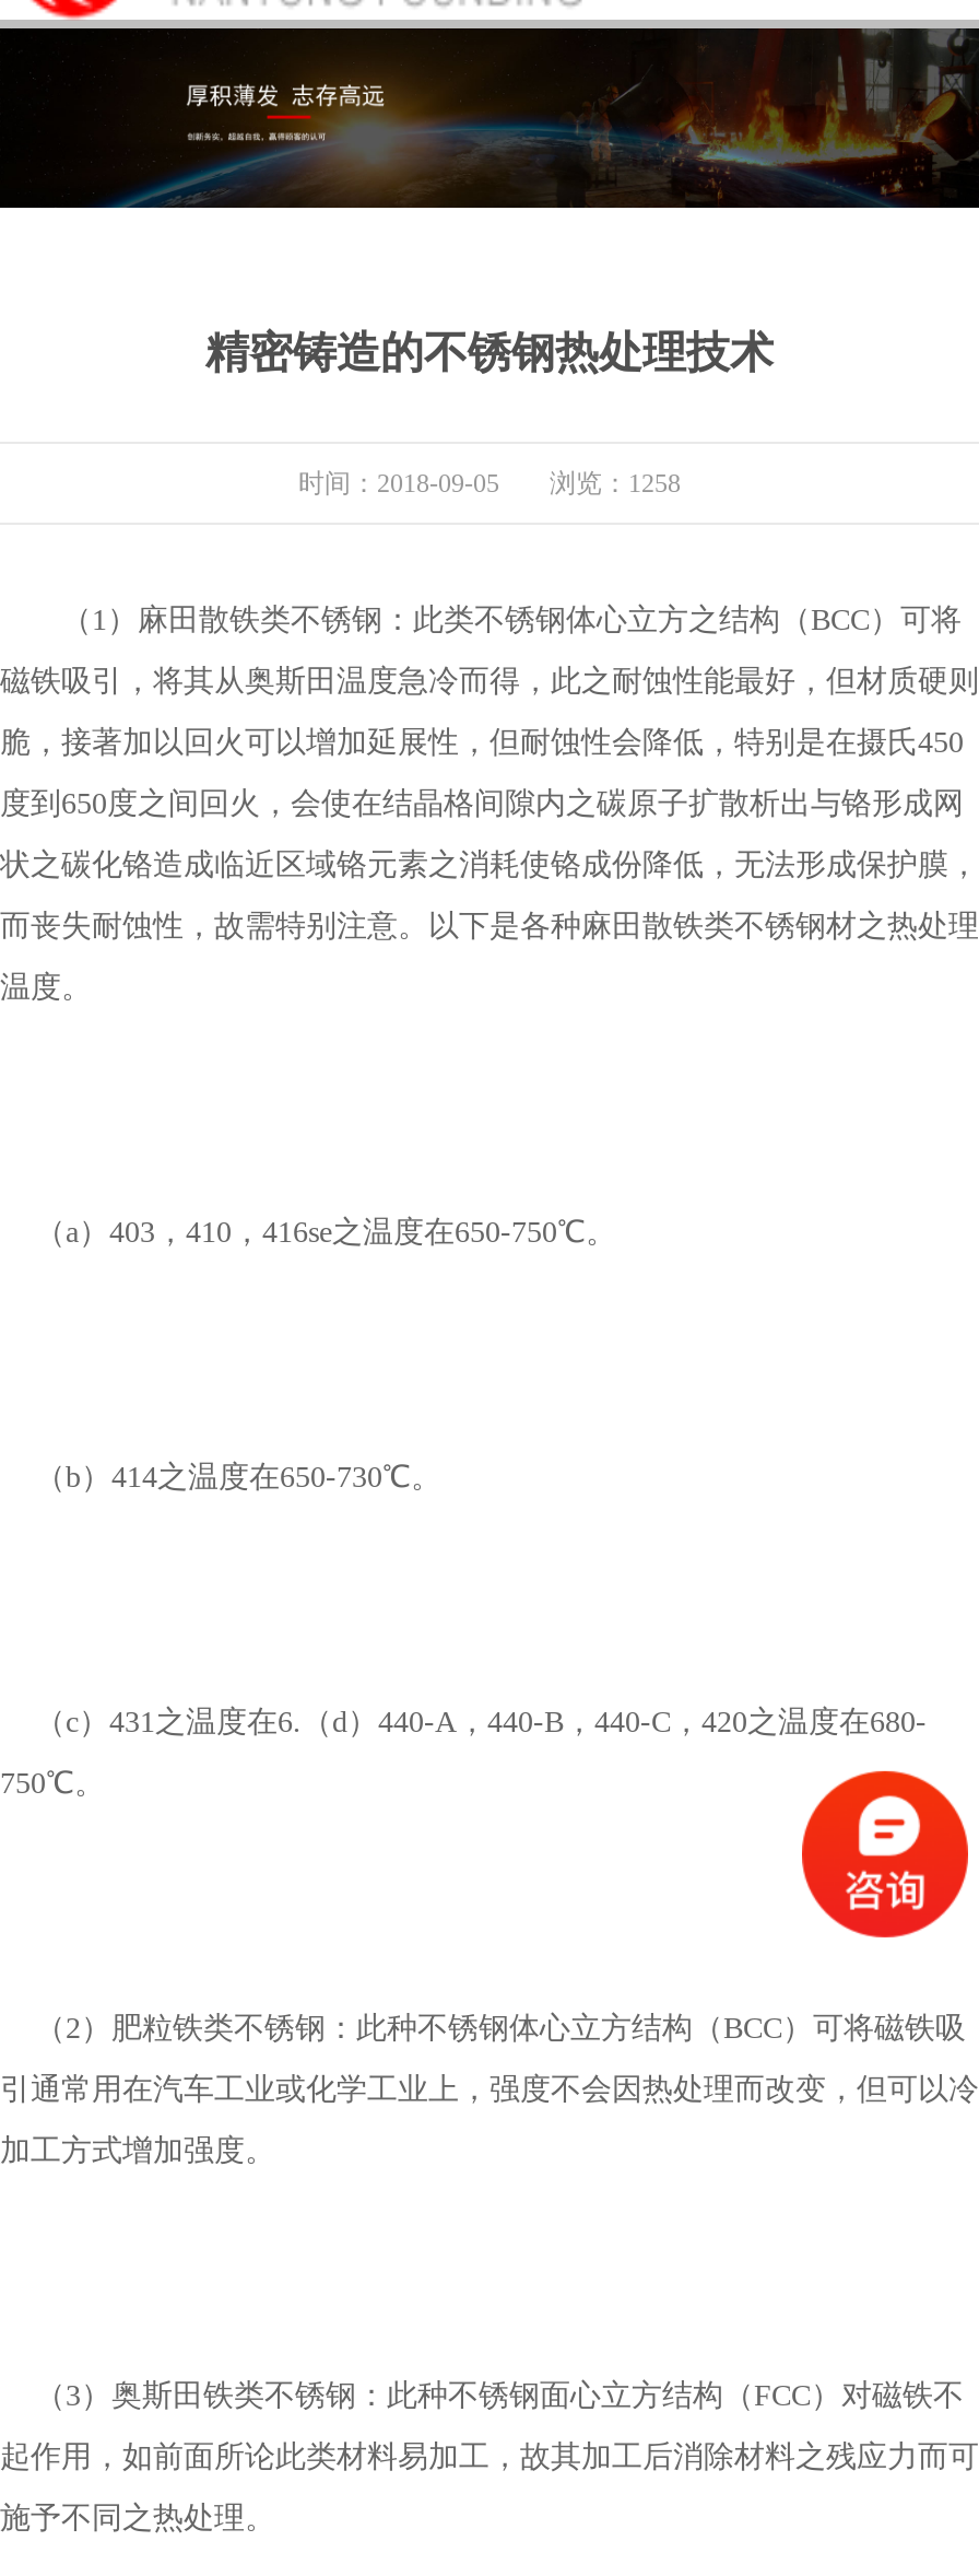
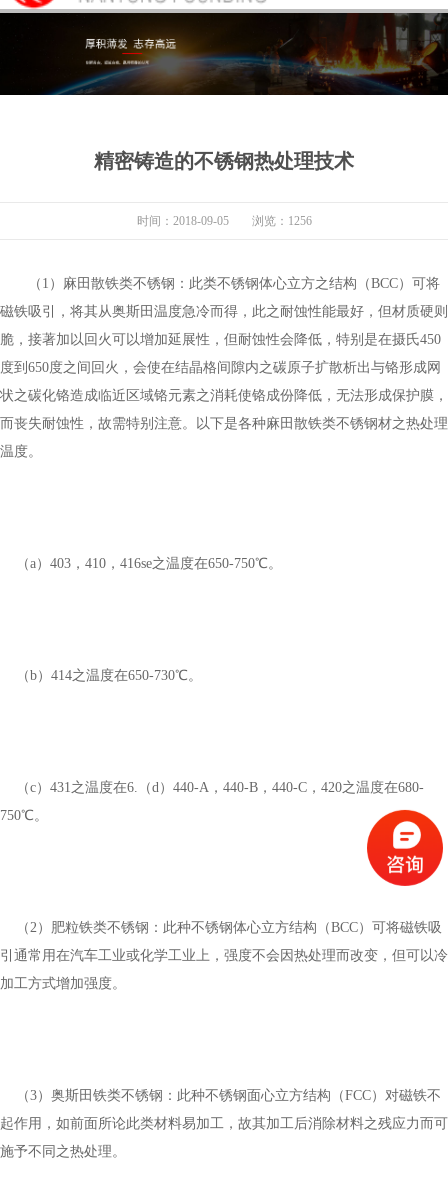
[298,468,681,499] 时间：2018-09-05 浏览：1258 -> [136,214,311,228] 时间：2018-09-05 浏览：1256

